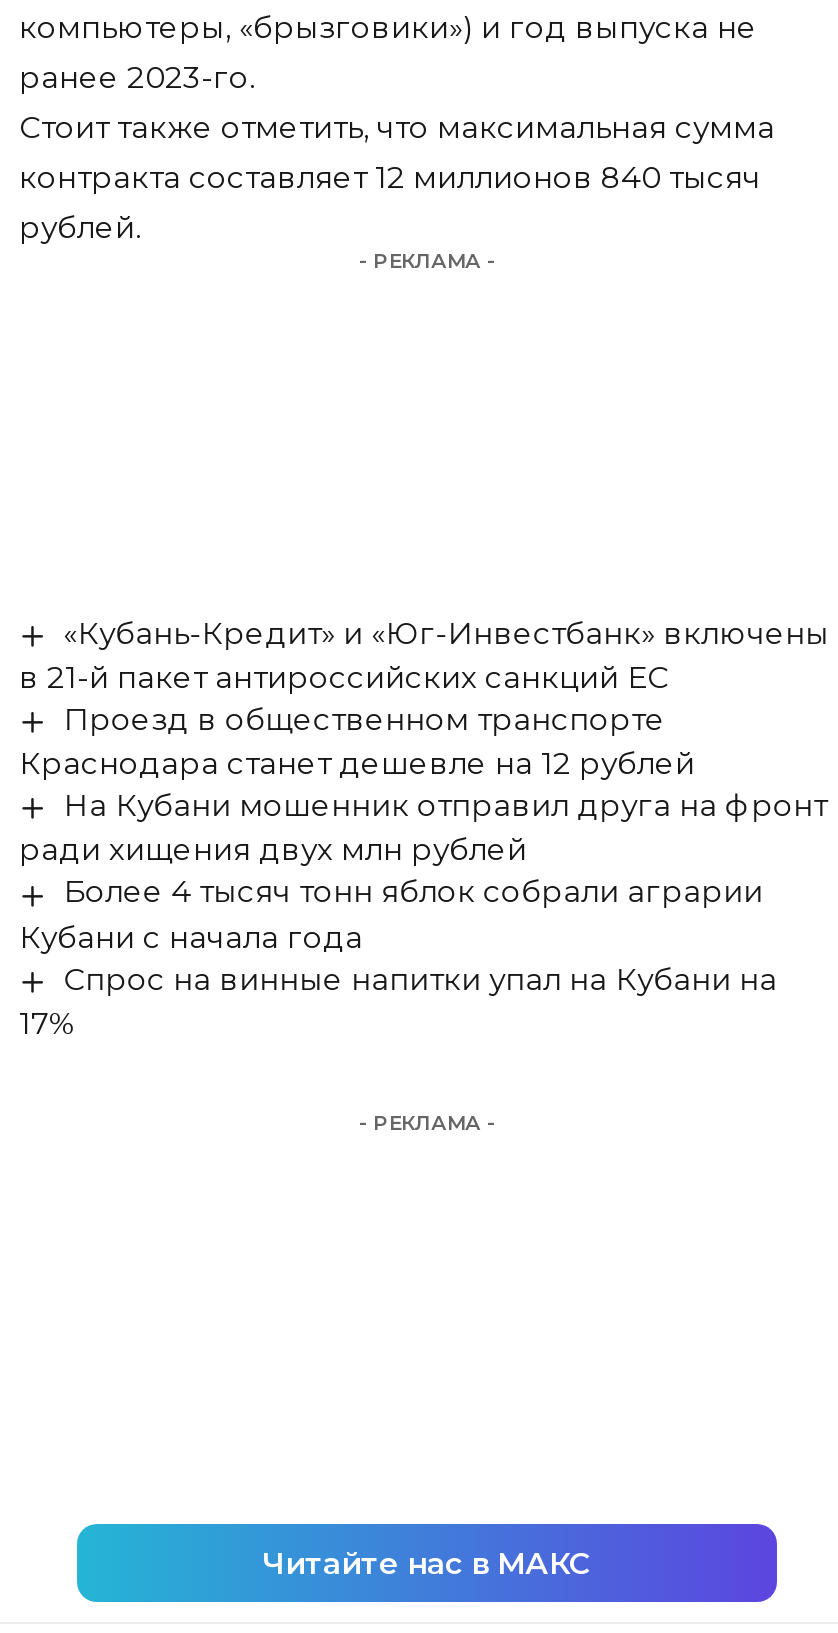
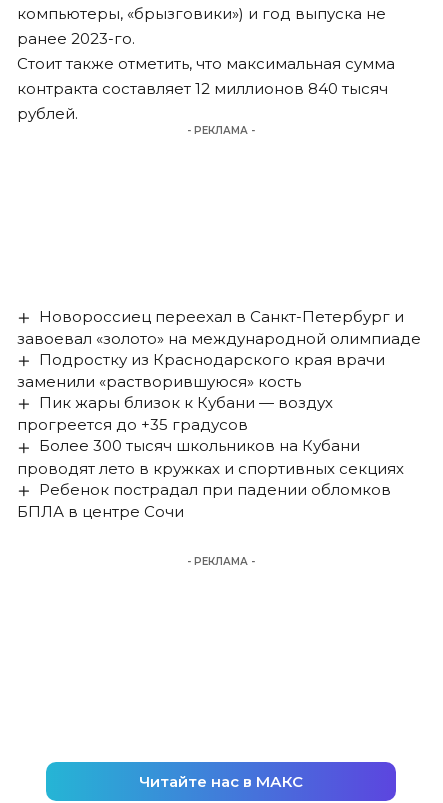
[19,614,829,1041] «Кубань-Кредит» и «Юг-Инвестбанк» включены | в 21-й пакет антироссийских санкций ЕС | Проезд в общественном транспорте | Краснодара станет дешевле на 12 рублей | На Кубани мошенник отправил друга на фронт | ради хищения двух млн рублей | Более 4 тысяч тонн яблок собрали аграрии | Кубани с начала года | Спрос на винные напитки упал на Кубани на | 17% -> [17,307,421,521] Новороссиец переехал в Санкт-Петербург и | завоевал «золото» на международной олимпиаде | Подростку из Краснодарского края врачи | заменили «растворившуюся» кость | Пик жары близок к Кубани — воздух | прогреется до +35 градусов | Более 300 тысяч школьников на Кубани | проводят лето в кружках и спортивных секциях | Ребенок пострадал при падении обломков | БПЛА в центре Сочи

